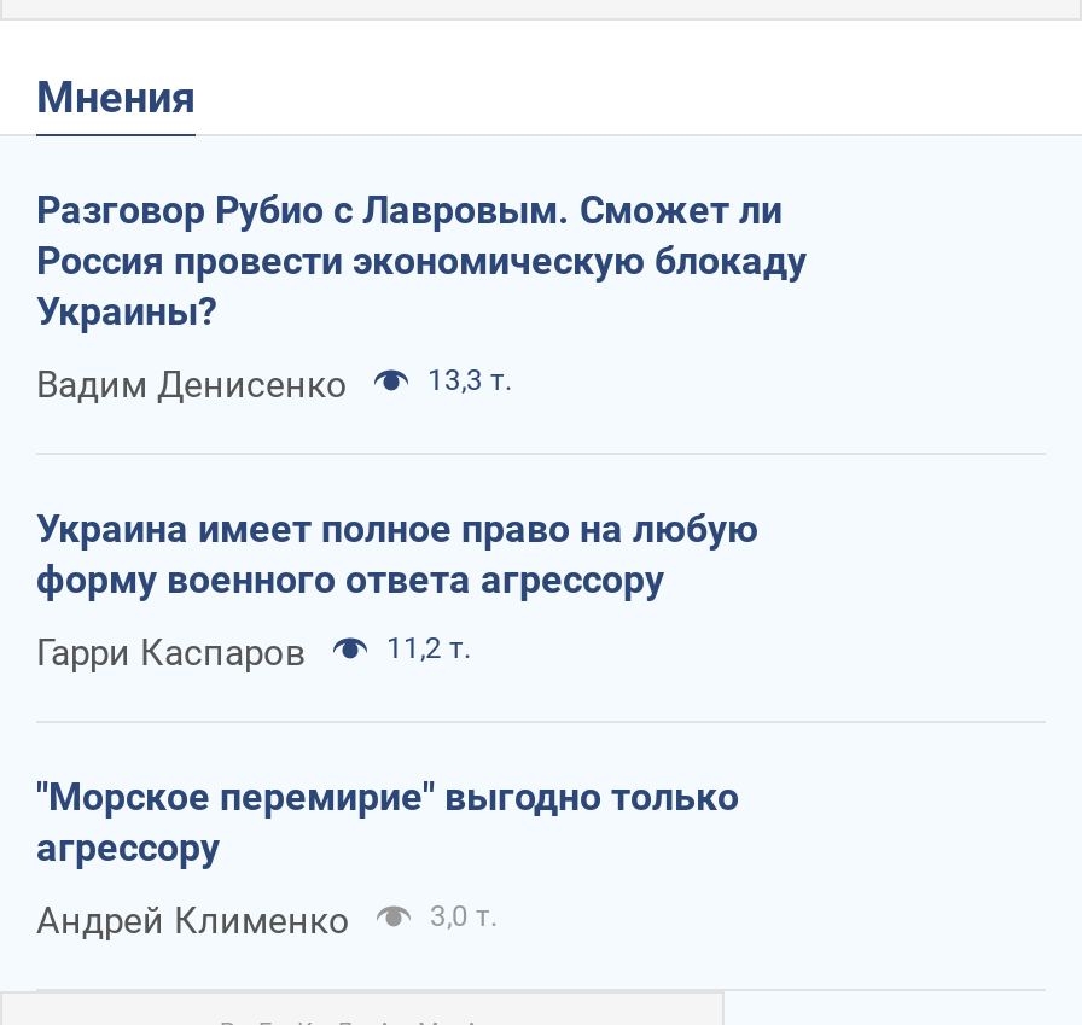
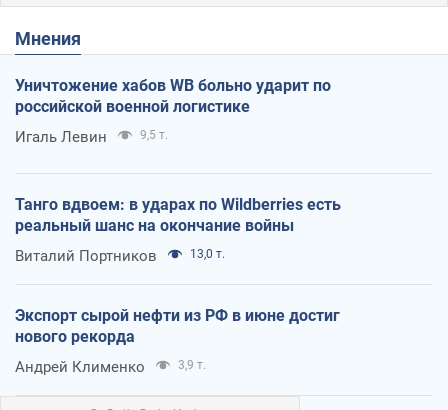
[36,188,807,335] Разговор Рубио с Лавровым. Сможет ли | Россия провести экономическую блокаду | Украины? -> [15,76,331,116] Уничтожение хабов WB больно ударит по | российской военной логистике
[36,364,512,407] Вадим Денисенко | 13,3 т. -> [15,128,168,146] Игаль Левин | 9,5 т.
[36,506,758,603] Украина имеет полное право на любую | форму военного ответа агрессору -> [15,195,341,235] Танго вдвоем: в ударах по Wildberries есть | реальный шанс на окончание войны
[36,632,471,675] Гарри Каспаров | 11,2 т. -> [15,247,225,265] Виталий Портников | 13,0 т.
[36,774,739,871] "Морское перемирие" выгодно только | агрессору -> [15,306,340,346] Экспорт сырой нефти из РФ в июне достиг | нового рекорда
[430,900,498,934] 3,0 т. -> [178,358,206,372] 3,9 т.

